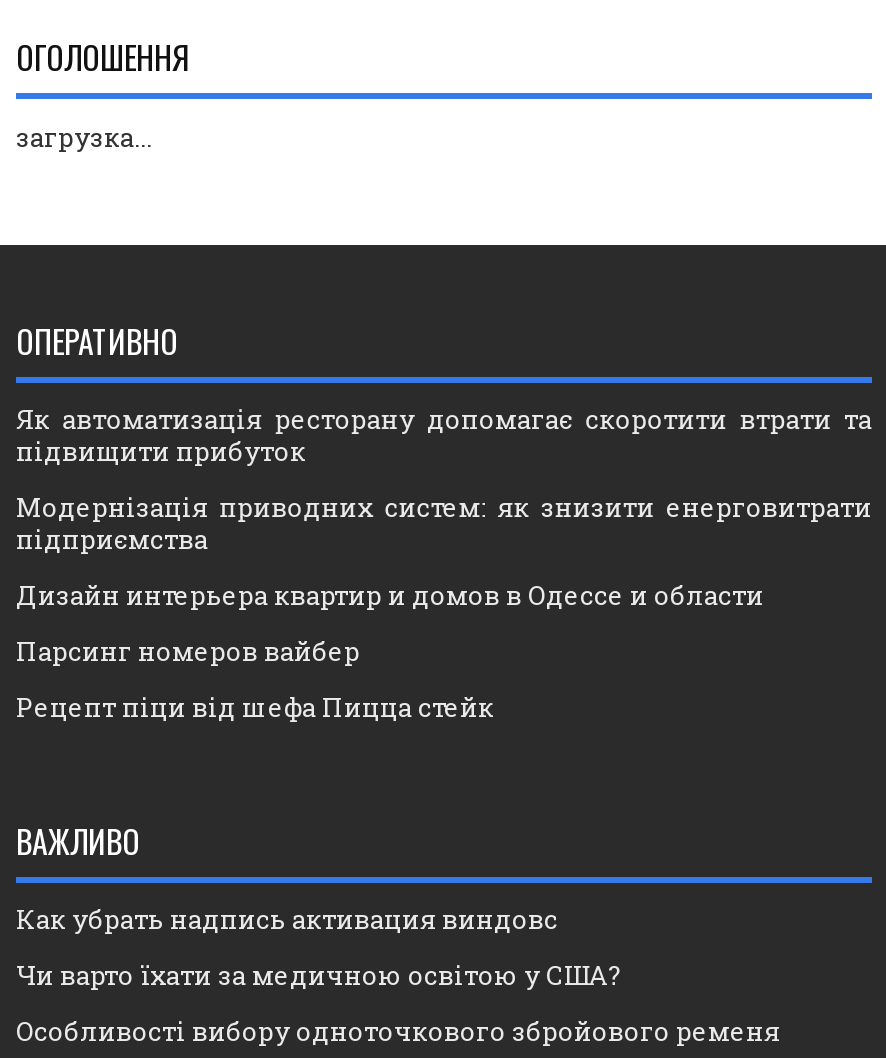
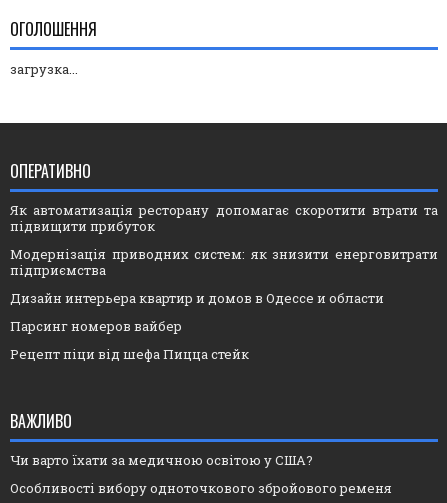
[16,901,558,937] Как убрать надпись активация виндовс -> none

